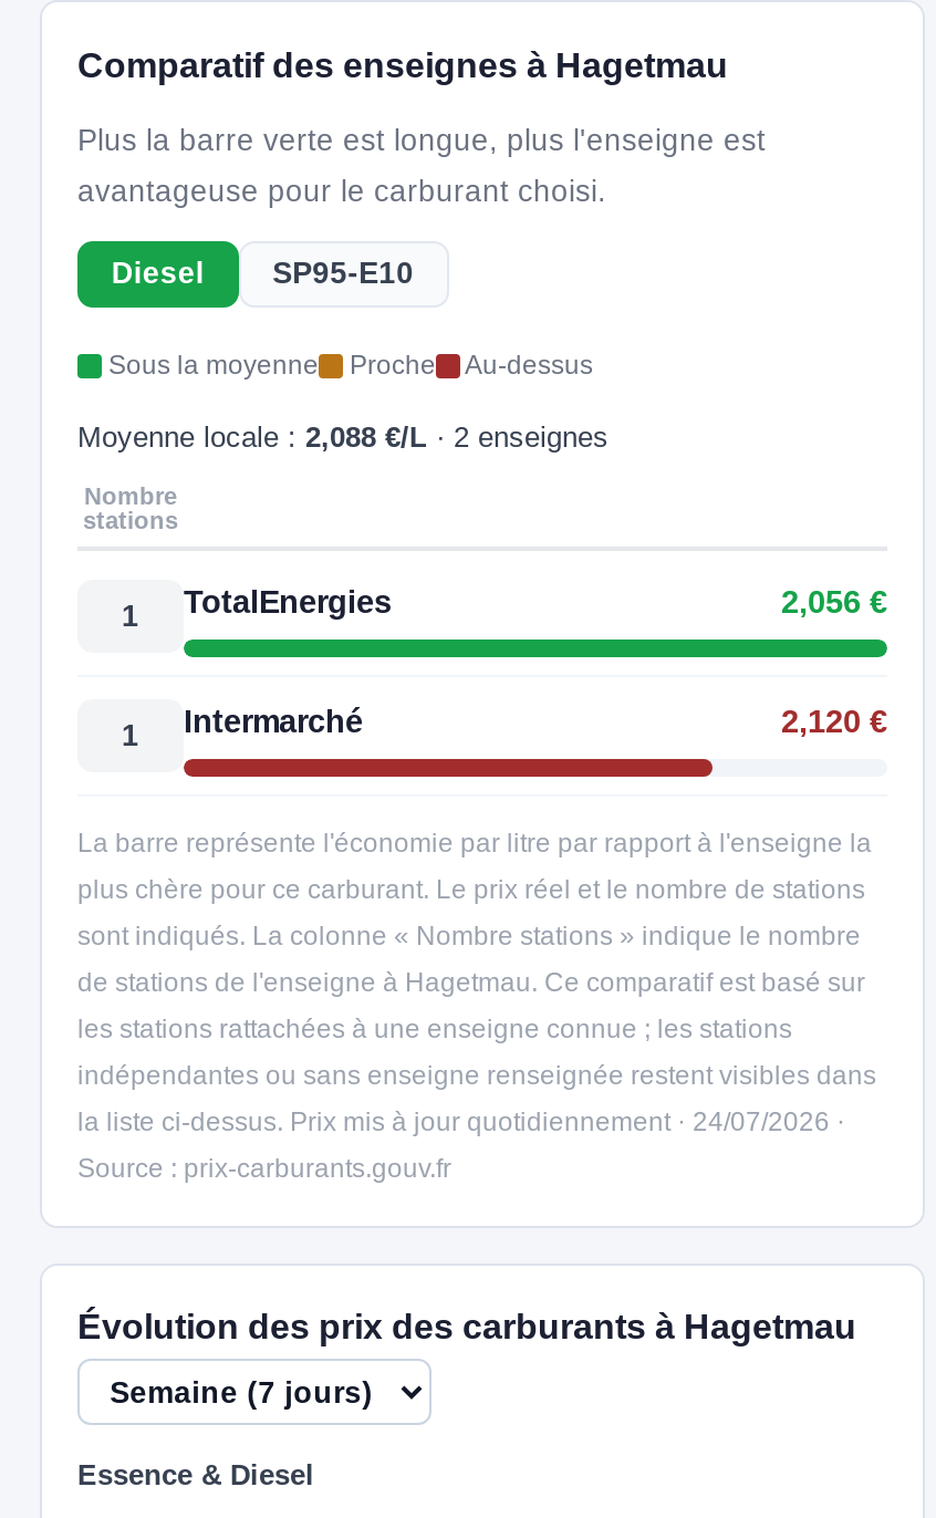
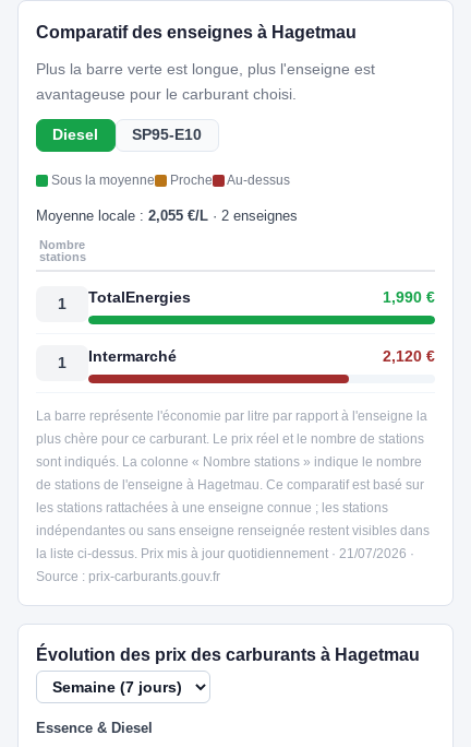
[77,420,609,453] Moyenne locale : 2,088 €/L · 2 enseignes -> [36,207,298,224] Moyenne locale : 2,055 €/L · 2 enseignes
[781,584,887,620] 2,056 € -> [383,288,435,306] 1,990 €
[77,1107,845,1138] la liste ci-dessus. Prix mis à jour quotidiennement · 24/07/2026 · -> [36,546,414,562] la liste ci-dessus. Prix mis à jour quotidiennement · 21/07/2026 ·

